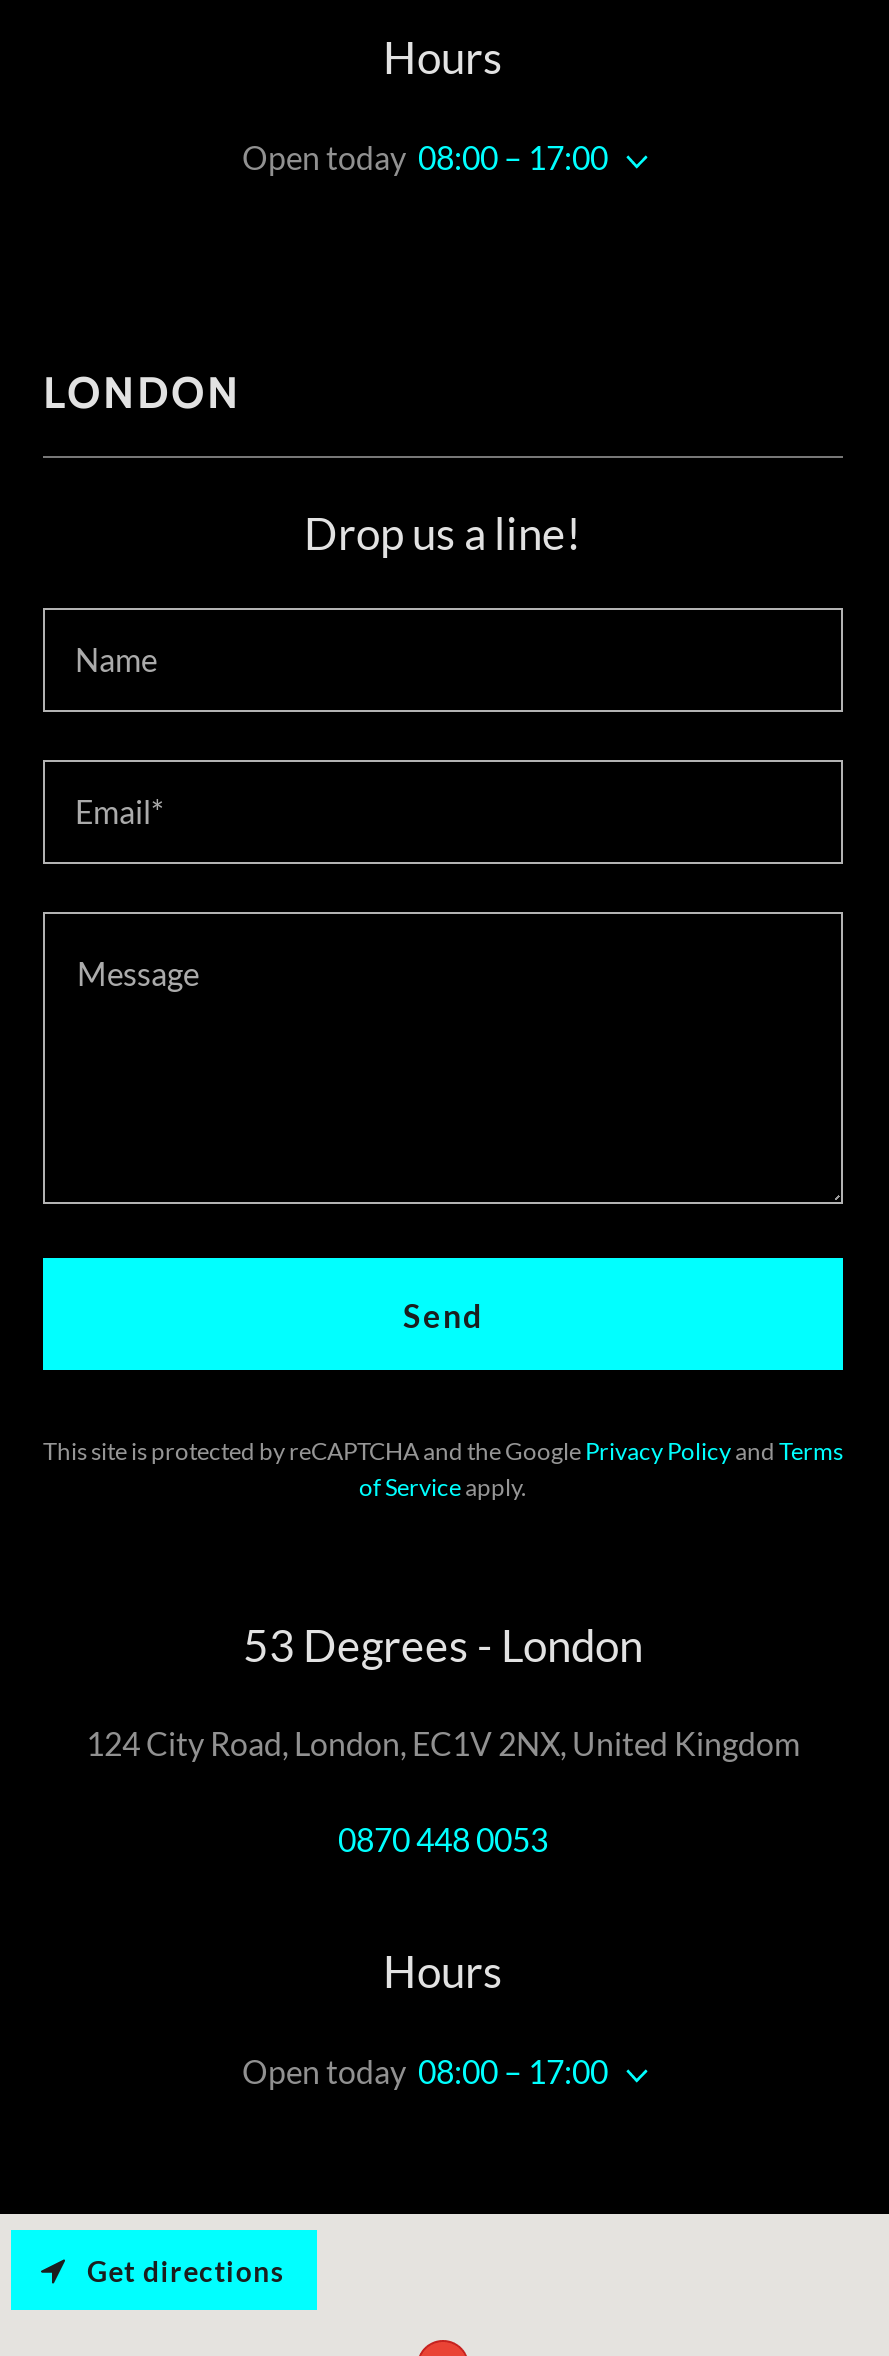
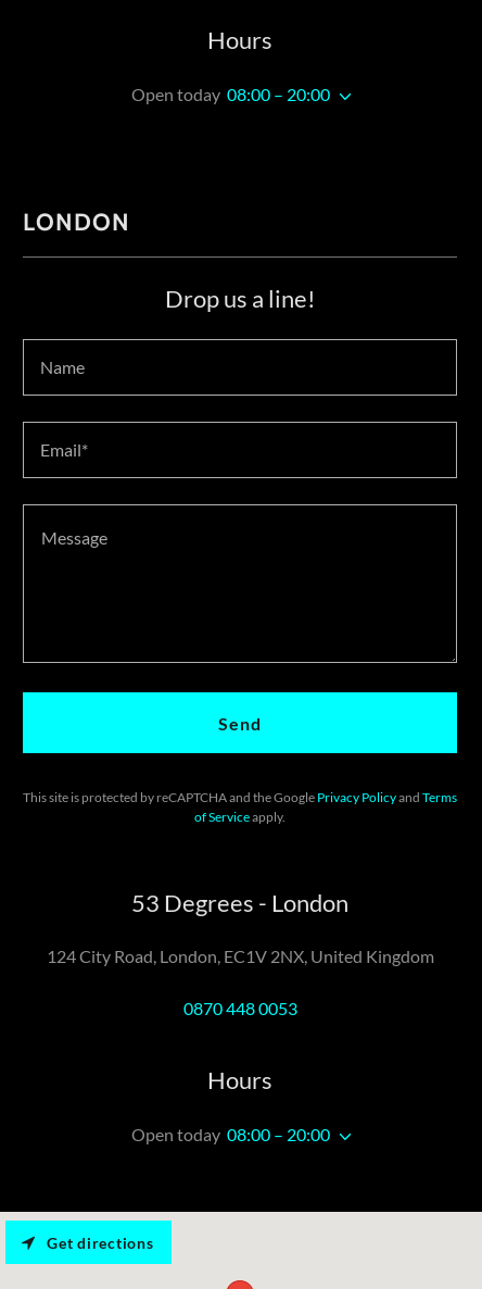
[242,138,608,176] Open today 08:00 – 17:00 -> [131,84,329,104] Open today 08:00 – 20:00
[242,2052,608,2090] Open today 08:00 – 17:00 -> [131,1124,329,1144] Open today 08:00 – 20:00

